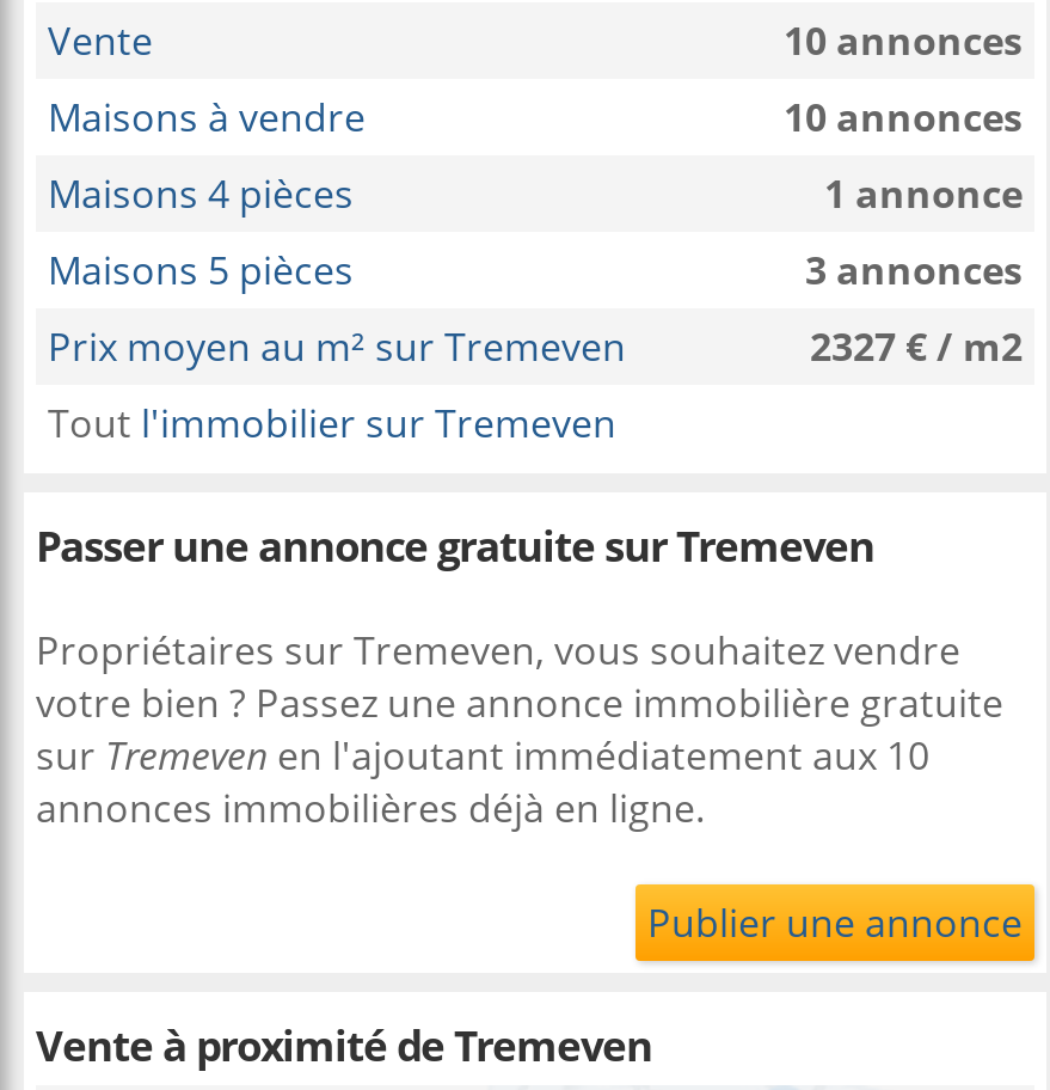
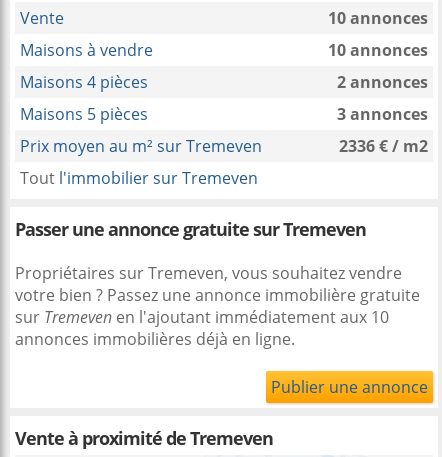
[824,167,1023,220] 1 annonce -> [337,71,428,93] 2 annonces
[810,320,1023,373] 2327 € / m2 -> [339,135,428,157] 2336 € / m2

